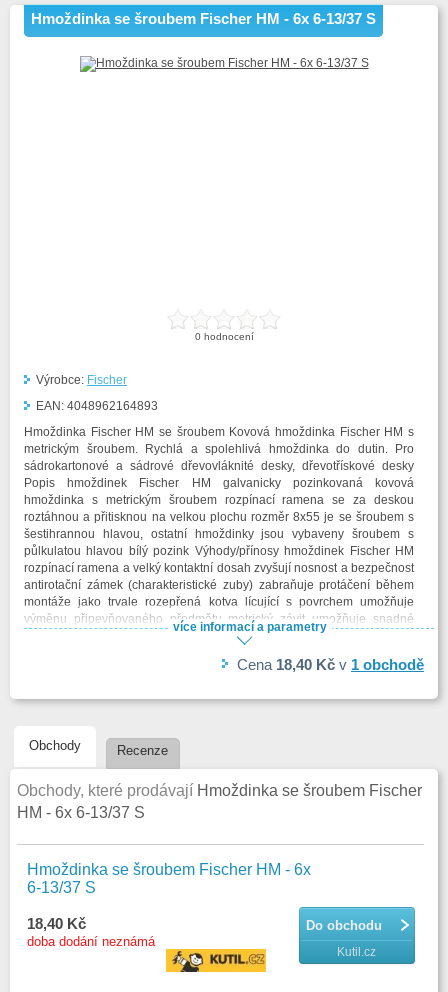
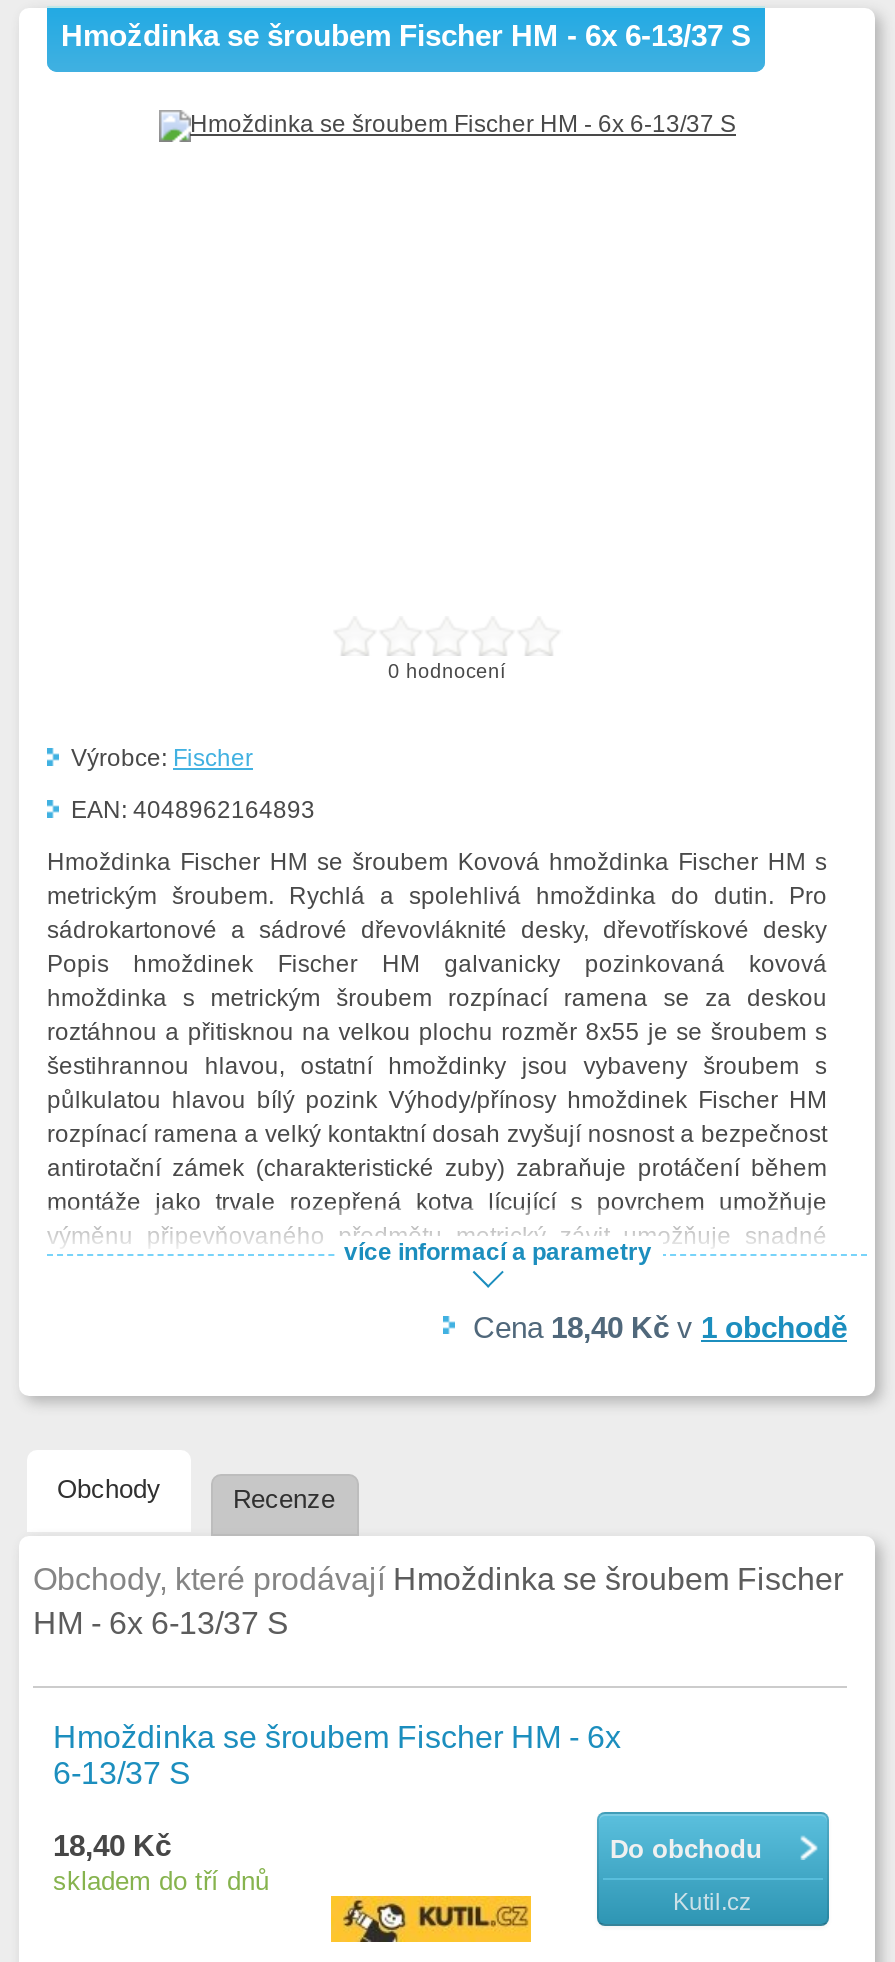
[27,934,155,949] doba dodání neznámá -> [53,1866,269,1896] skladem do tří dnů

